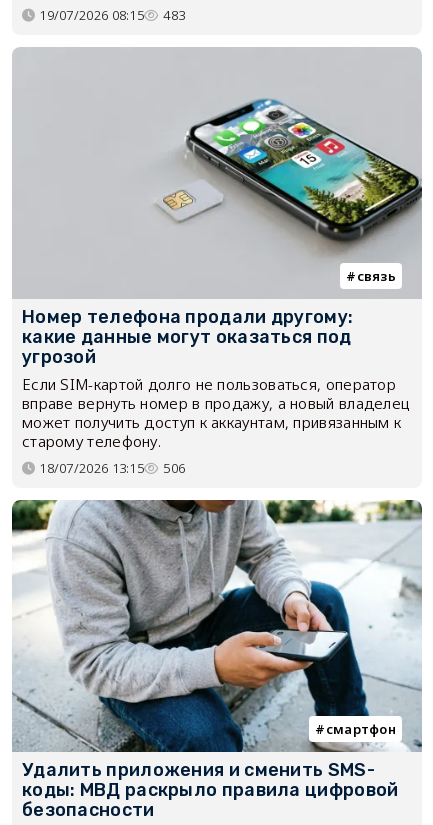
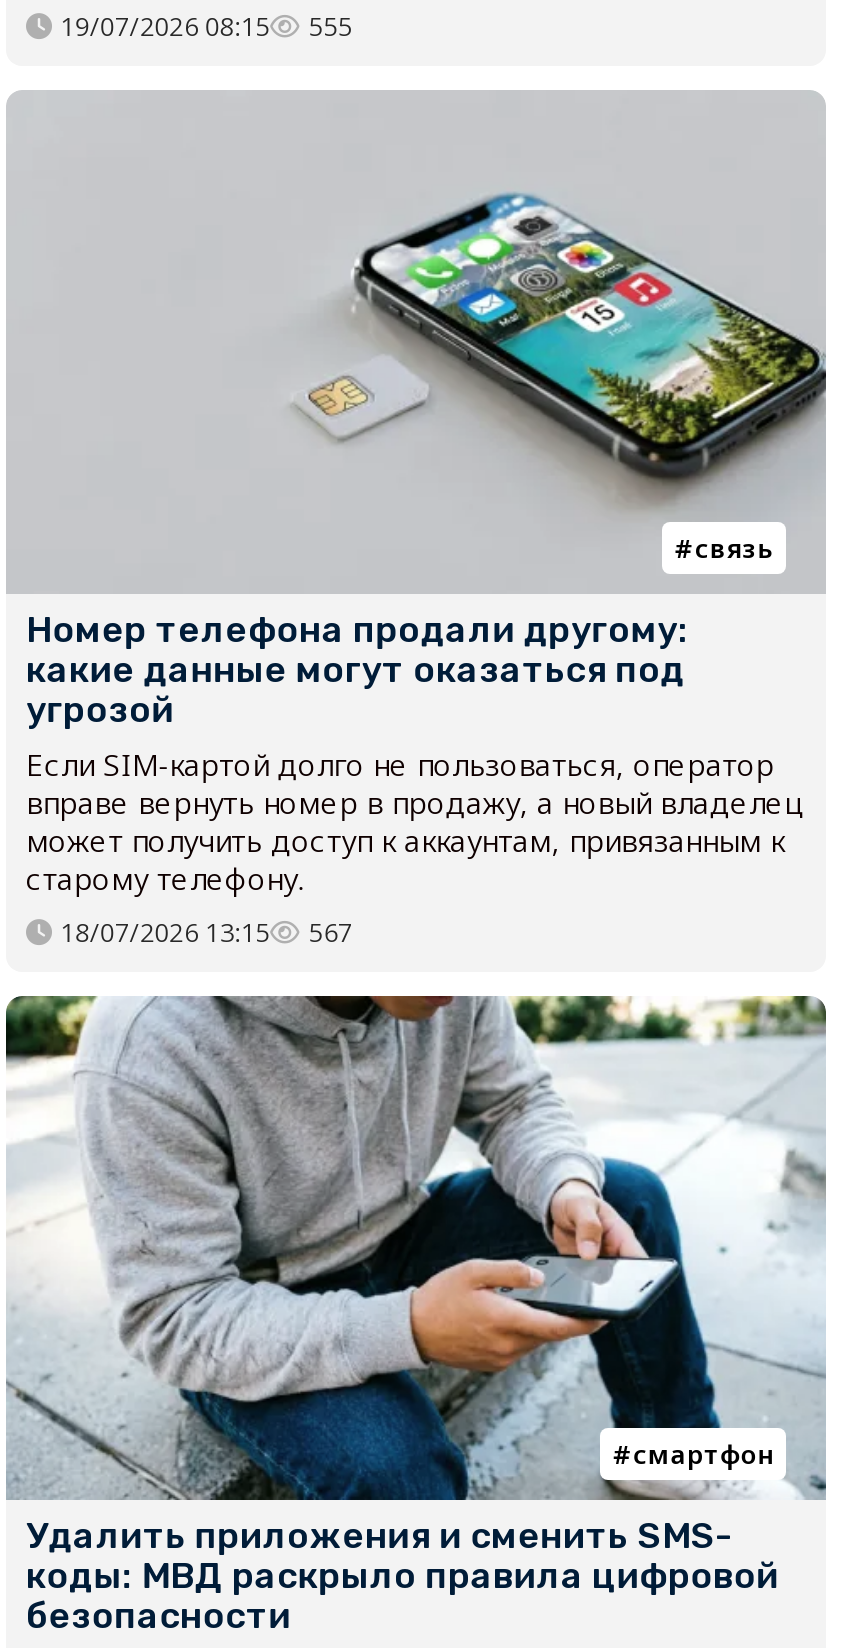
[39,6,185,24] 19/07/2026 08:15 483 -> [61,9,353,45] 19/07/2026 08:15 555
[39,459,185,477] 18/07/2026 13:15 506 -> [61,915,353,951] 18/07/2026 13:15 567

